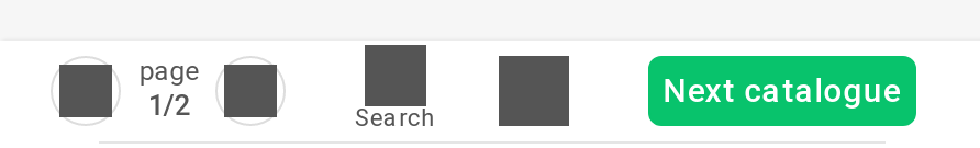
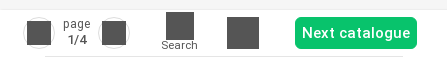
[148,88,189,121] 1/2 -> [67,31,86,46] 1/4

